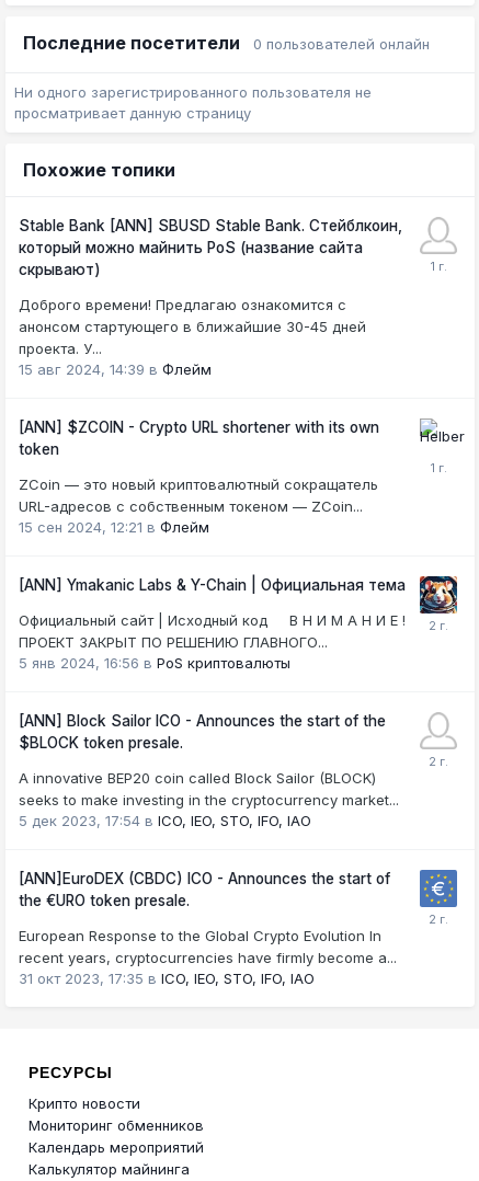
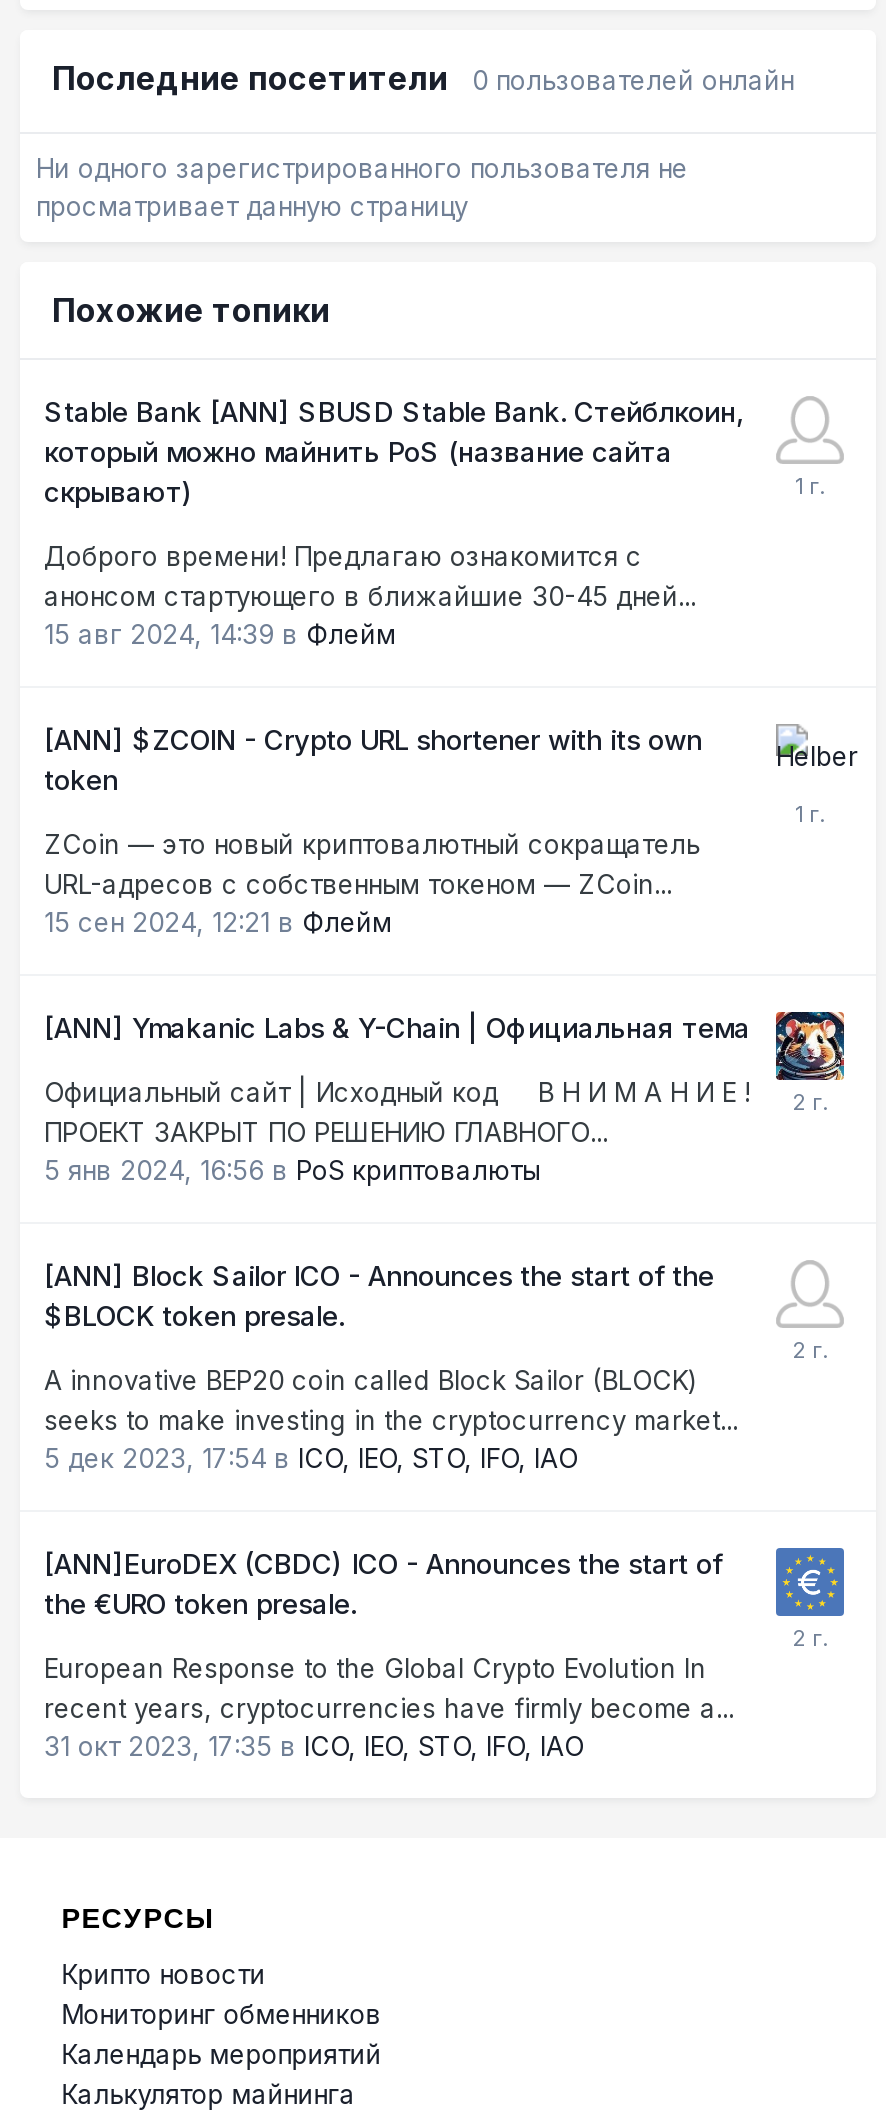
[19,318,366,357] анонсом стартующего в ближайшие 30-45 дней | проекта. У... -> [44,580,696,612] анонсом стартующего в ближайшие 30-45 дней...

